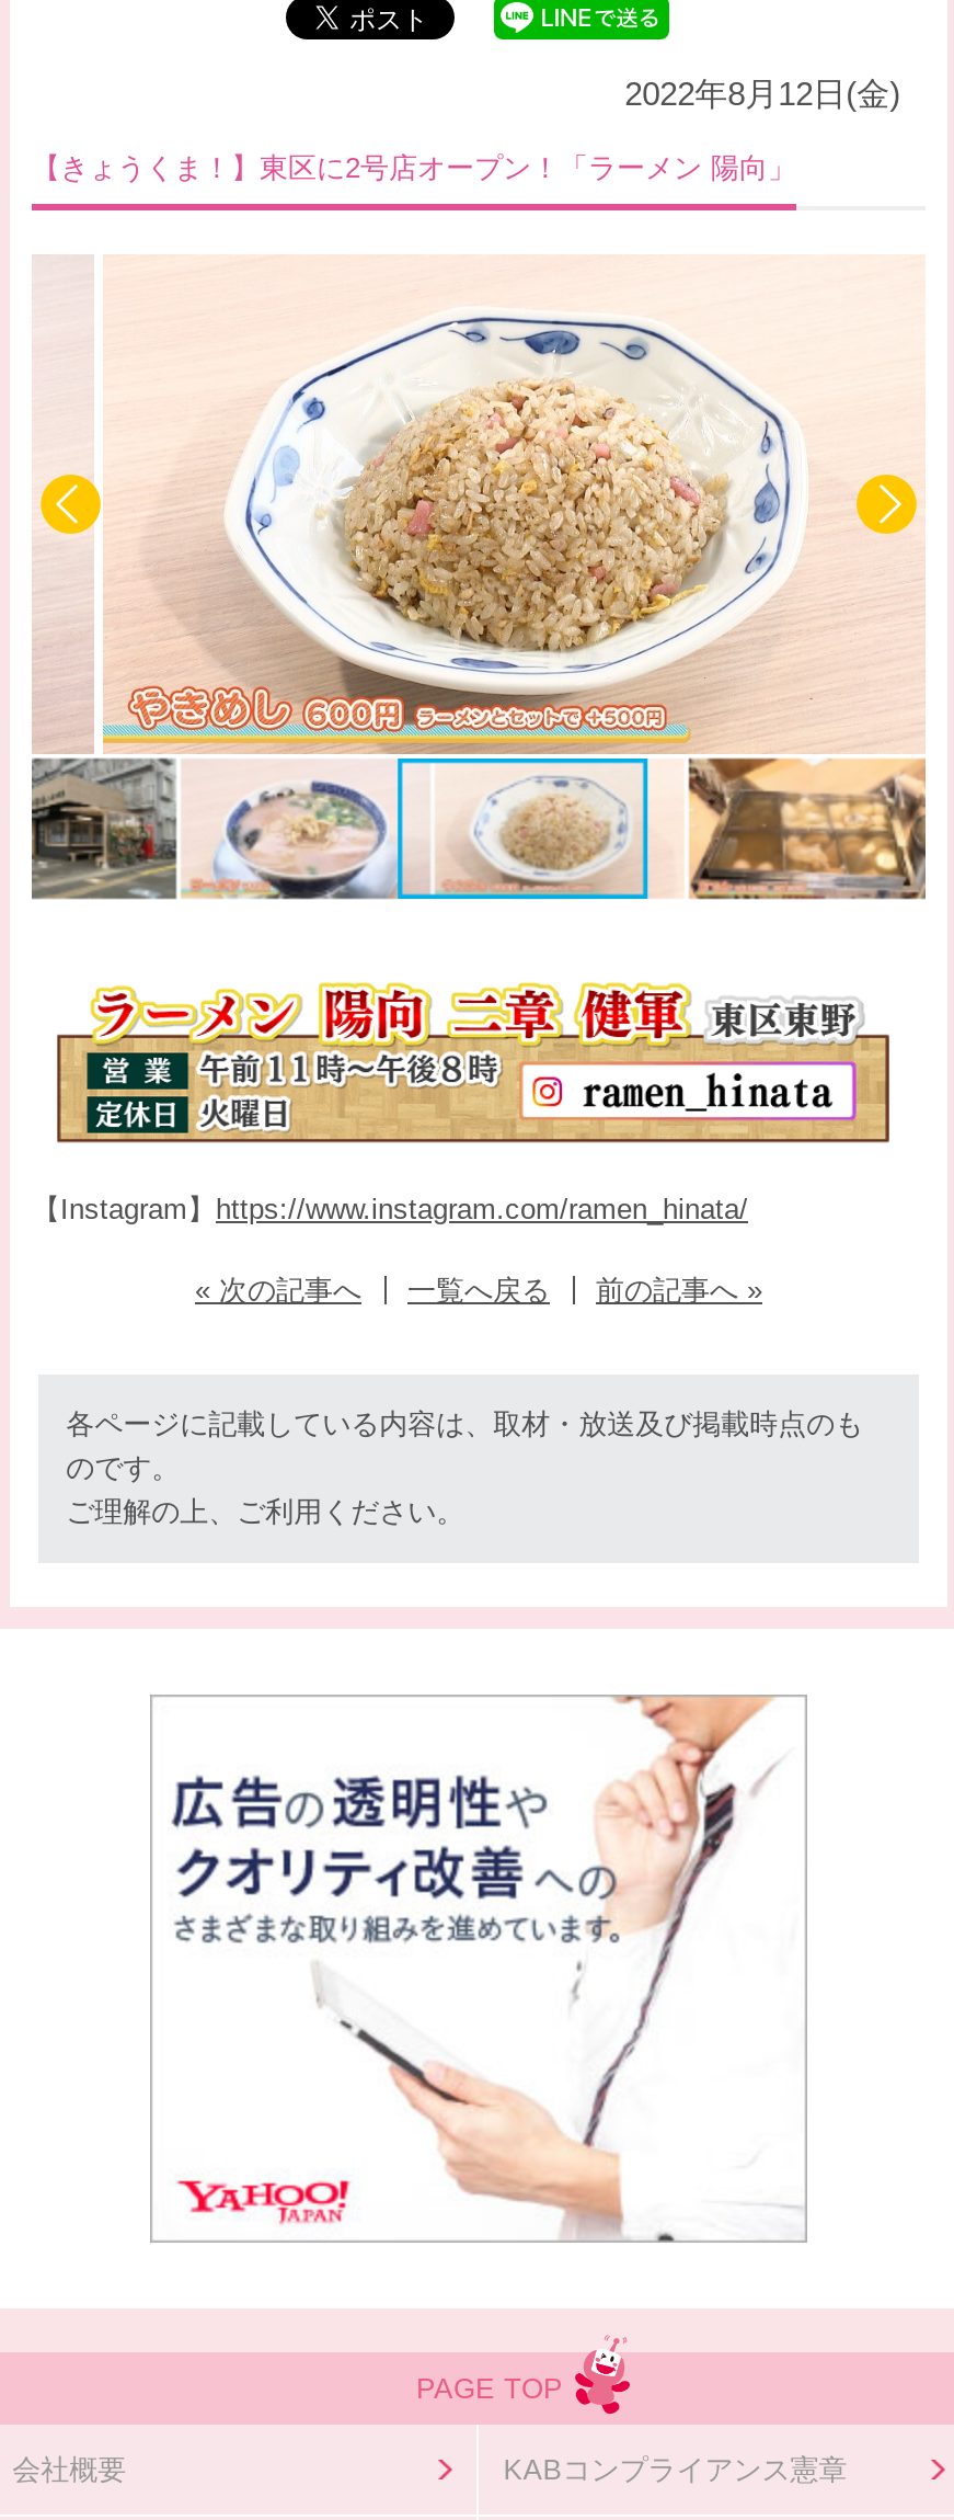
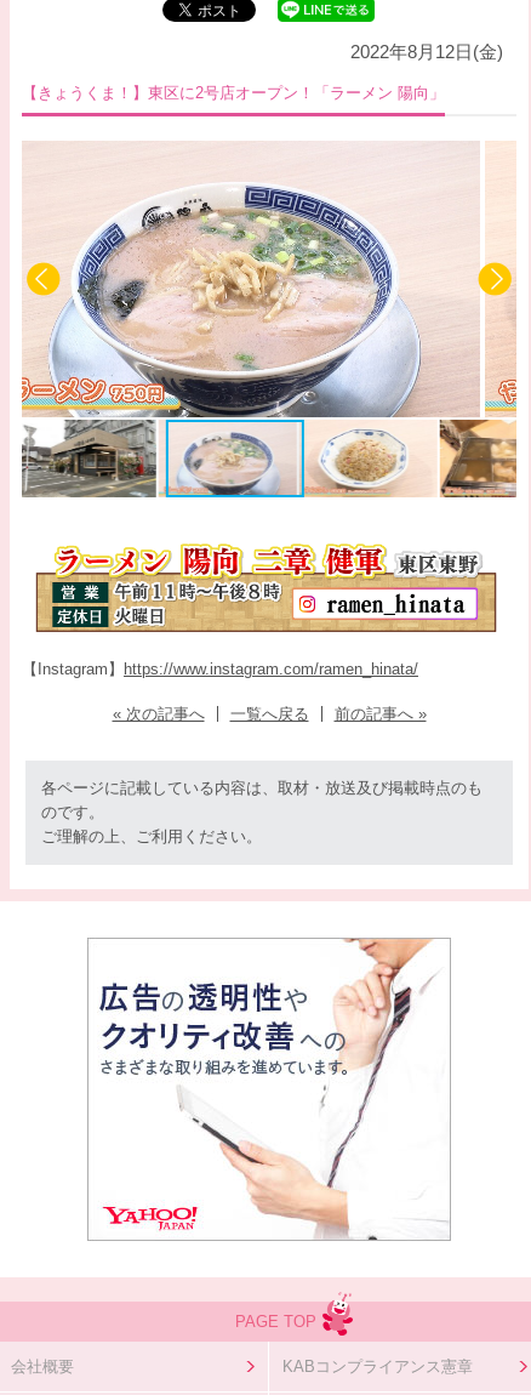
[30,259,928,901] [image] -> [22,143,518,499] [image]

